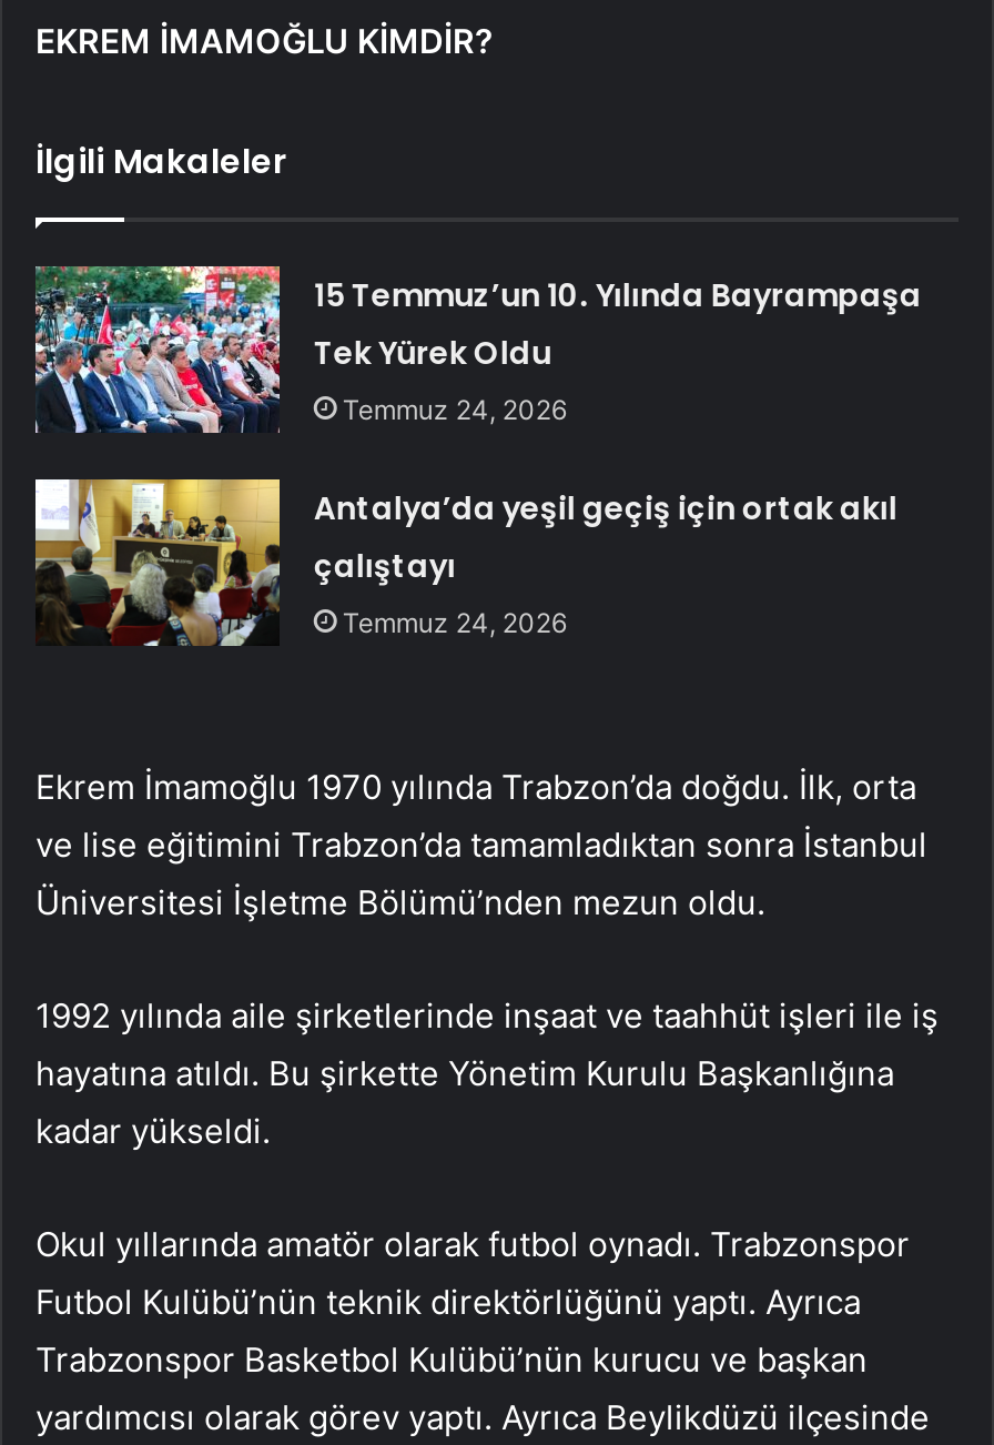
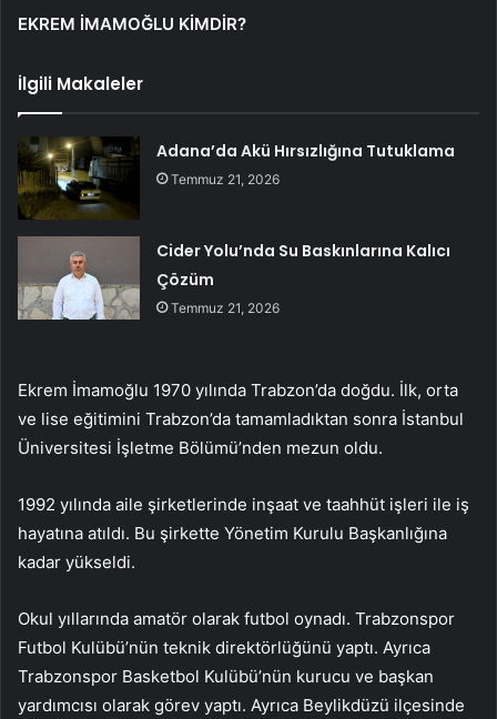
[33,264,921,435] [image] | 15 Temmuz’un 10. Yılında Bayrampaşa | Tek Yürek Oldu | Temmuz 24, 2026 -> [18,136,455,220] [image] | Adana’da Akü Hırsızlığına Tutuklama | Temmuz 21, 2026
[33,477,897,646] [image] | Antalya’da yeşil geçiş için ortak akıl | çalıştayı | Temmuz 24, 2026 -> [17,236,451,321] [image] | Cider Yolu’nda Su Baskınlarına Kalıcı | Çözüm | Temmuz 21, 2026

